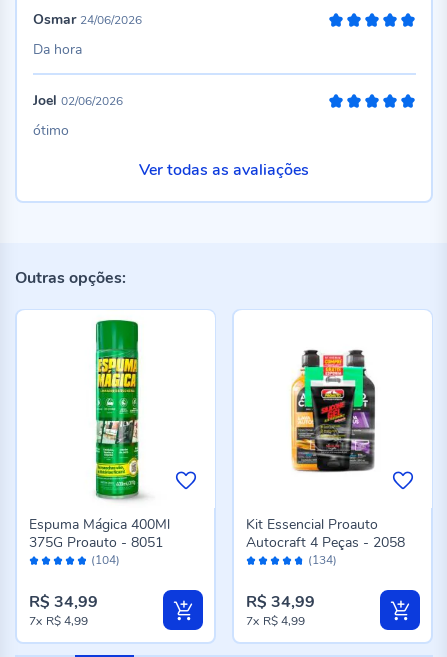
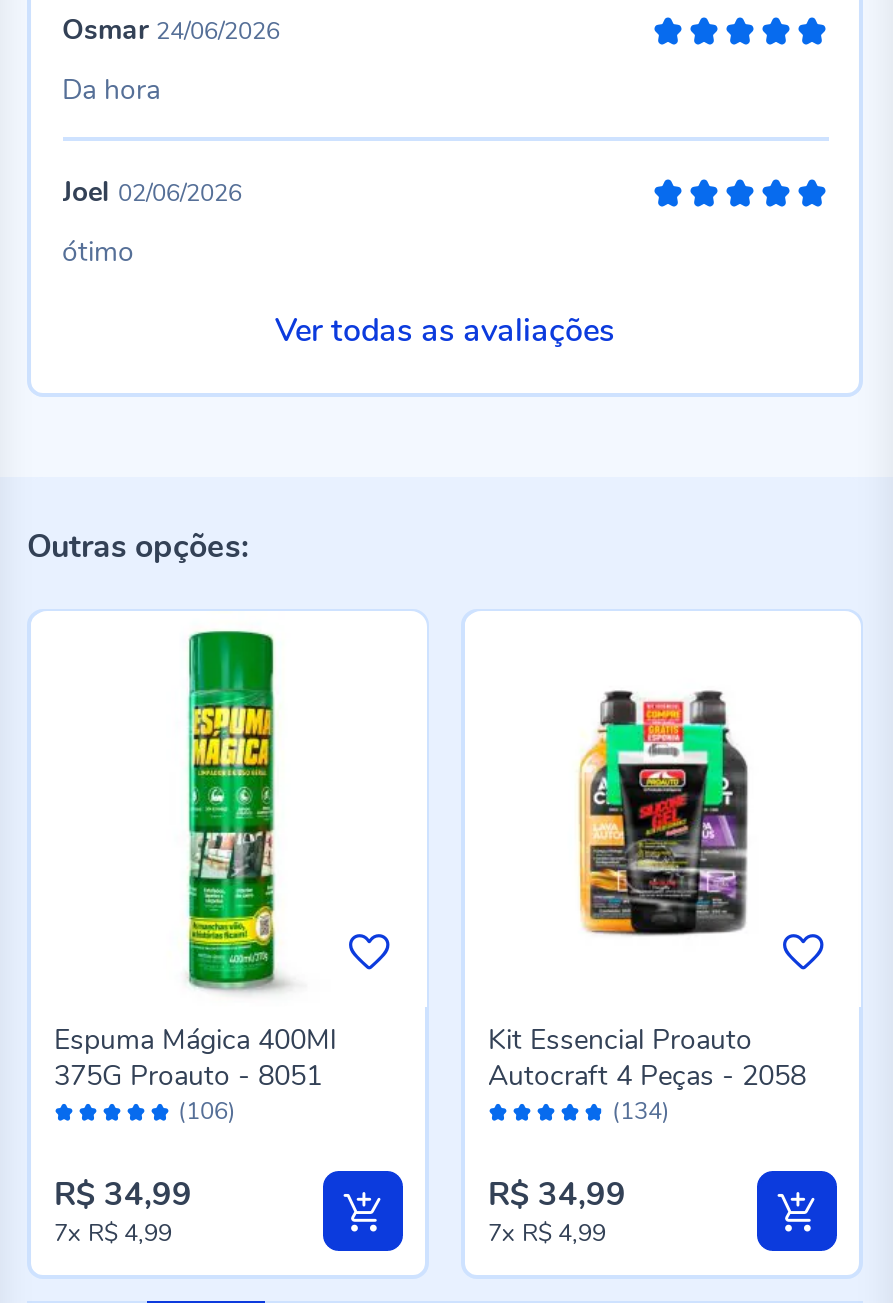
[90,552,119,568] (104) -> [178,1095,236,1127] (106)

